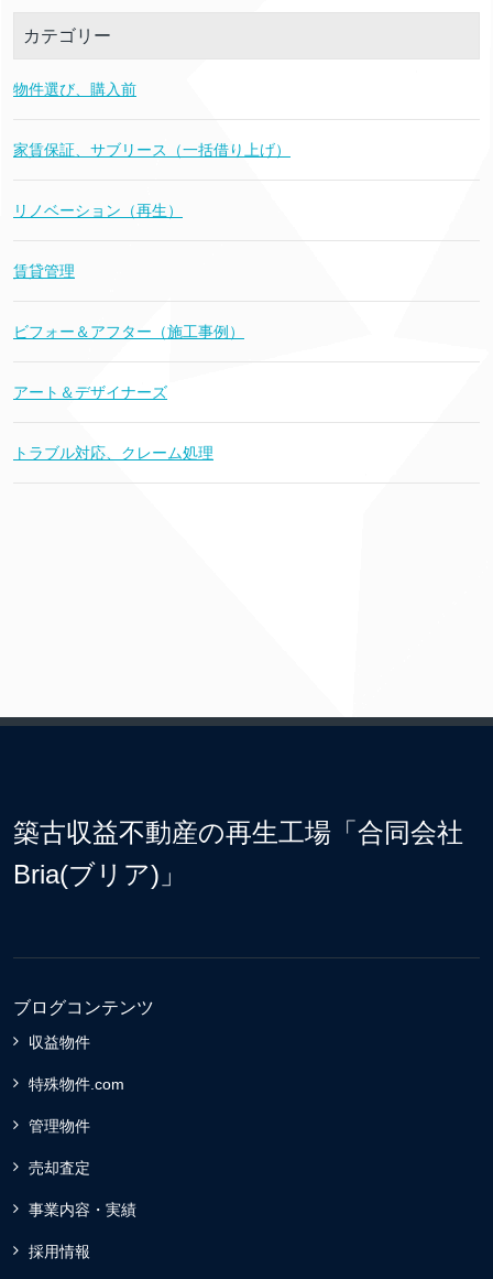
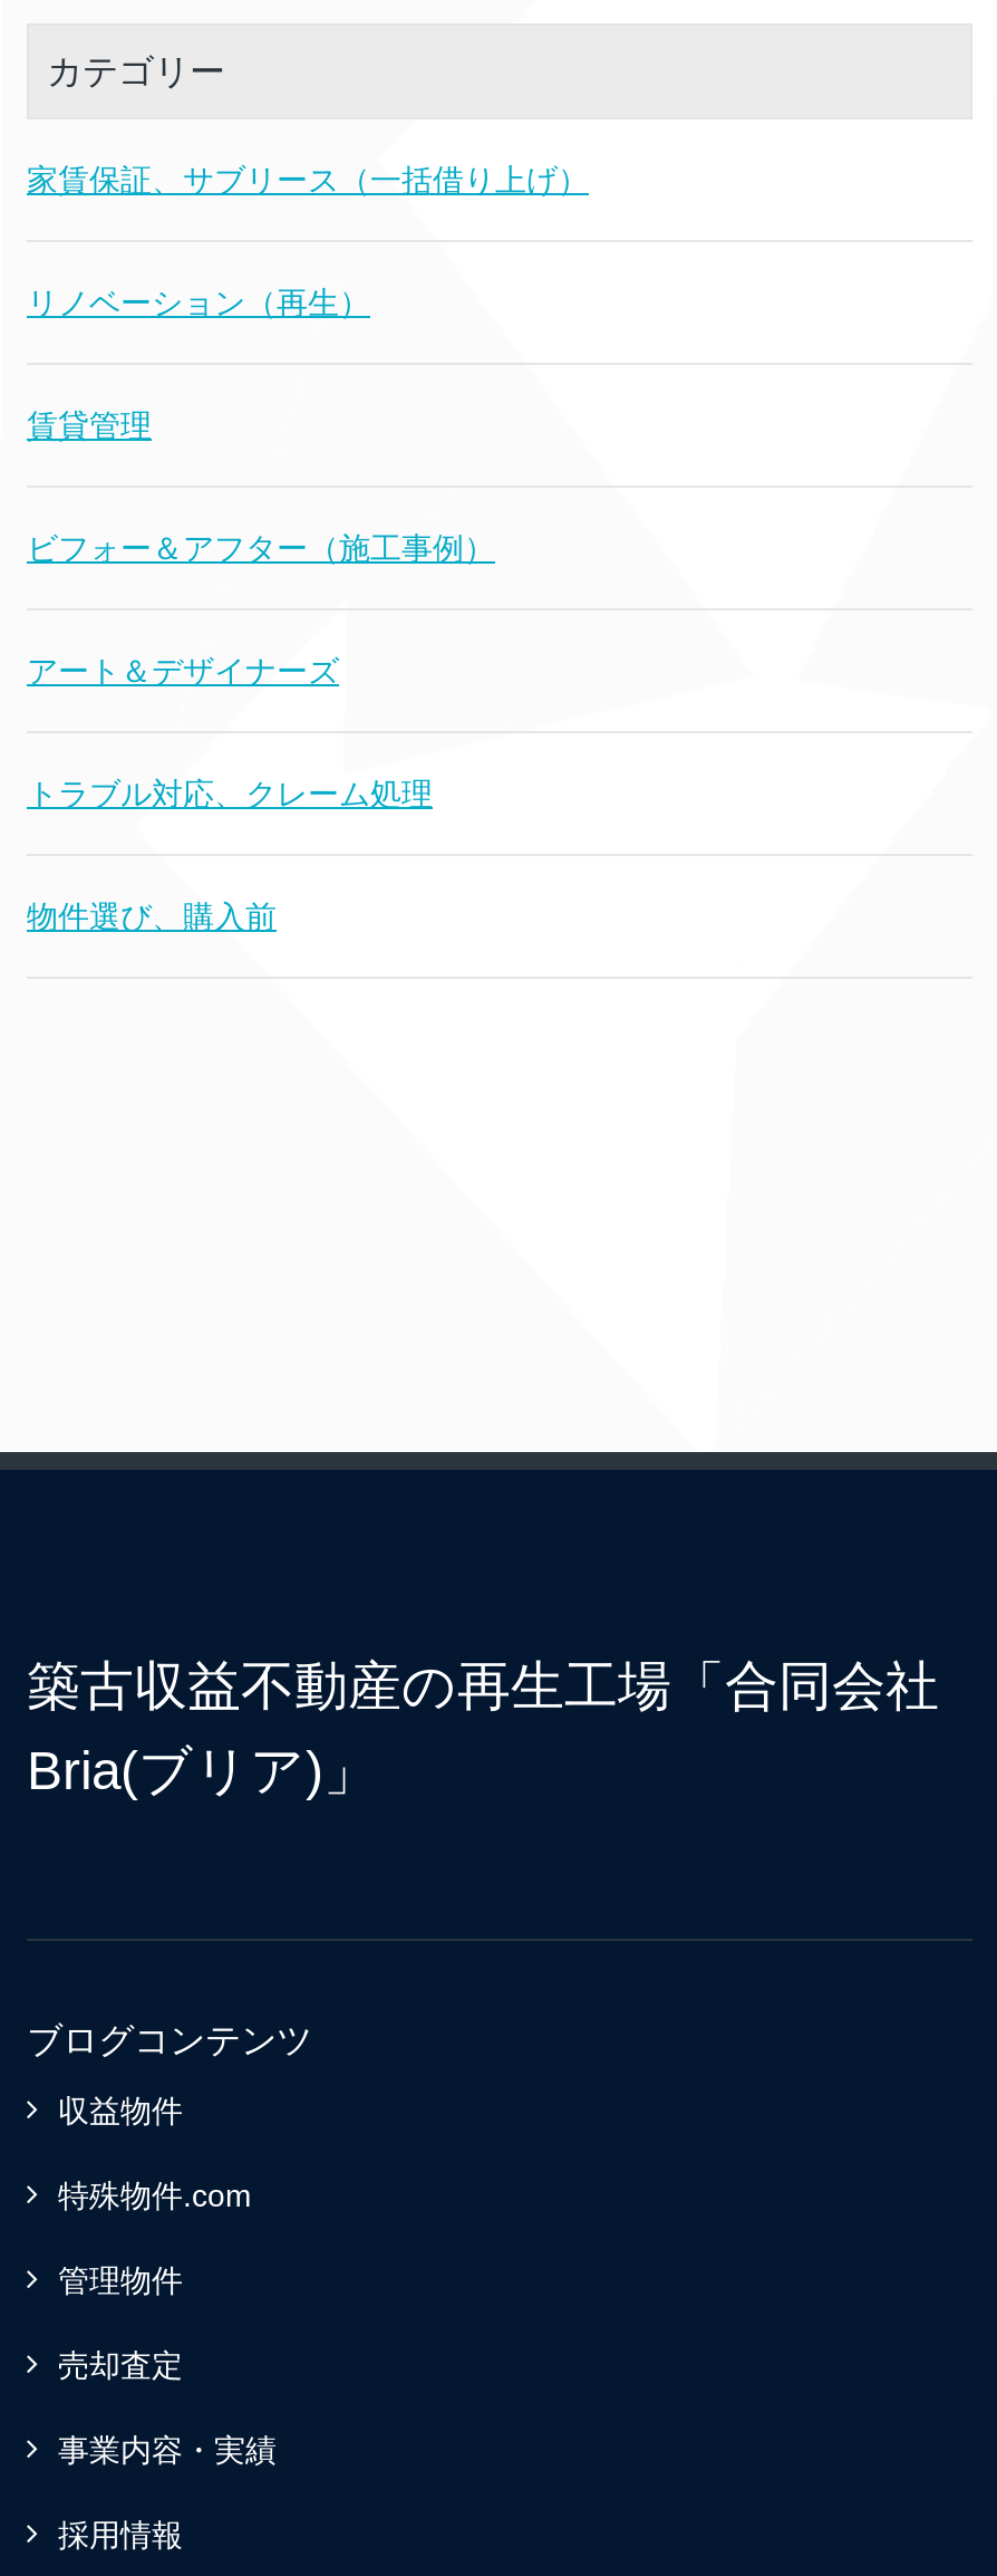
moved [13,80,136,98] -> [27,899,277,935]: 物件選び、購入前
moved [13,141,291,461] -> [27,162,589,812]: 家賃保証、サブリース（一括借り上げ） | リノベーション（再生） | 賃貸管理 | ビフォー＆アフター（施工事例） | アート＆デザイナーズ | トラブル対応、クレーム処理

